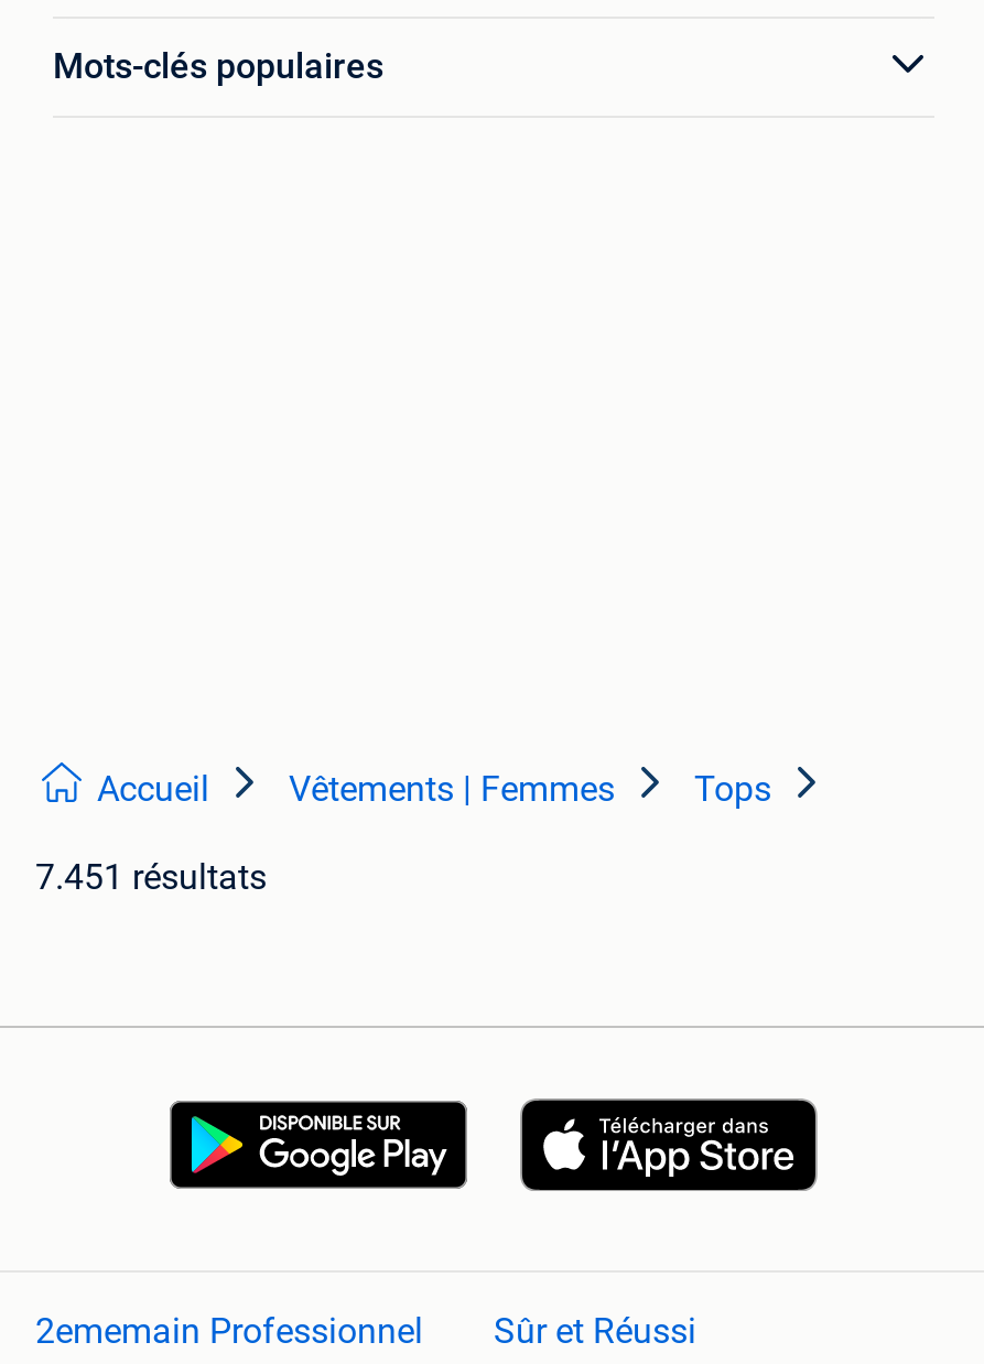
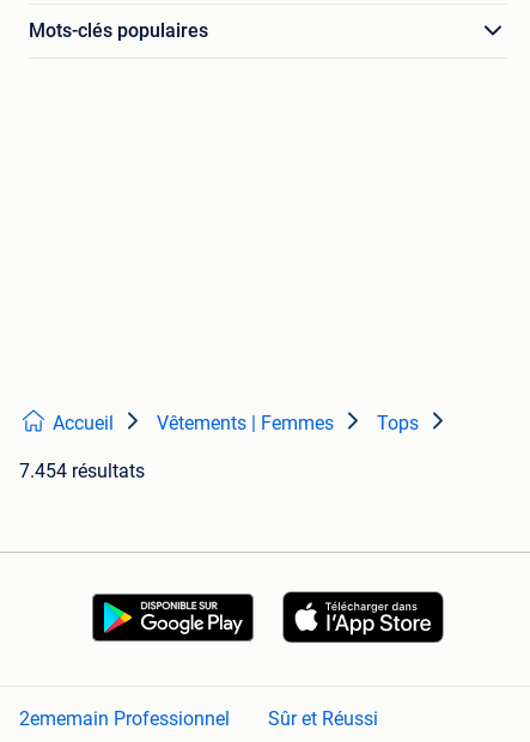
[35,855,267,897] 7.451 résultats -> [19,460,145,483] 7.454 résultats

